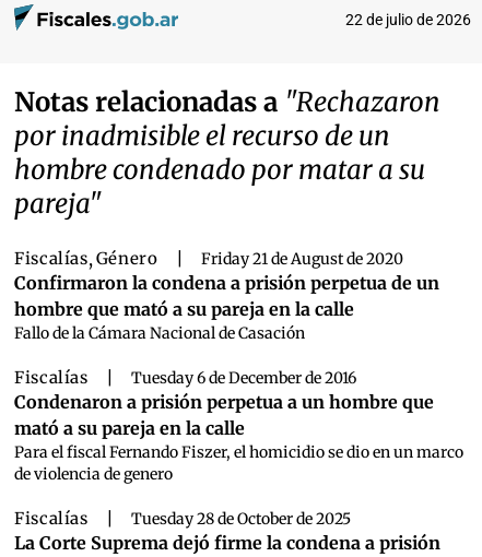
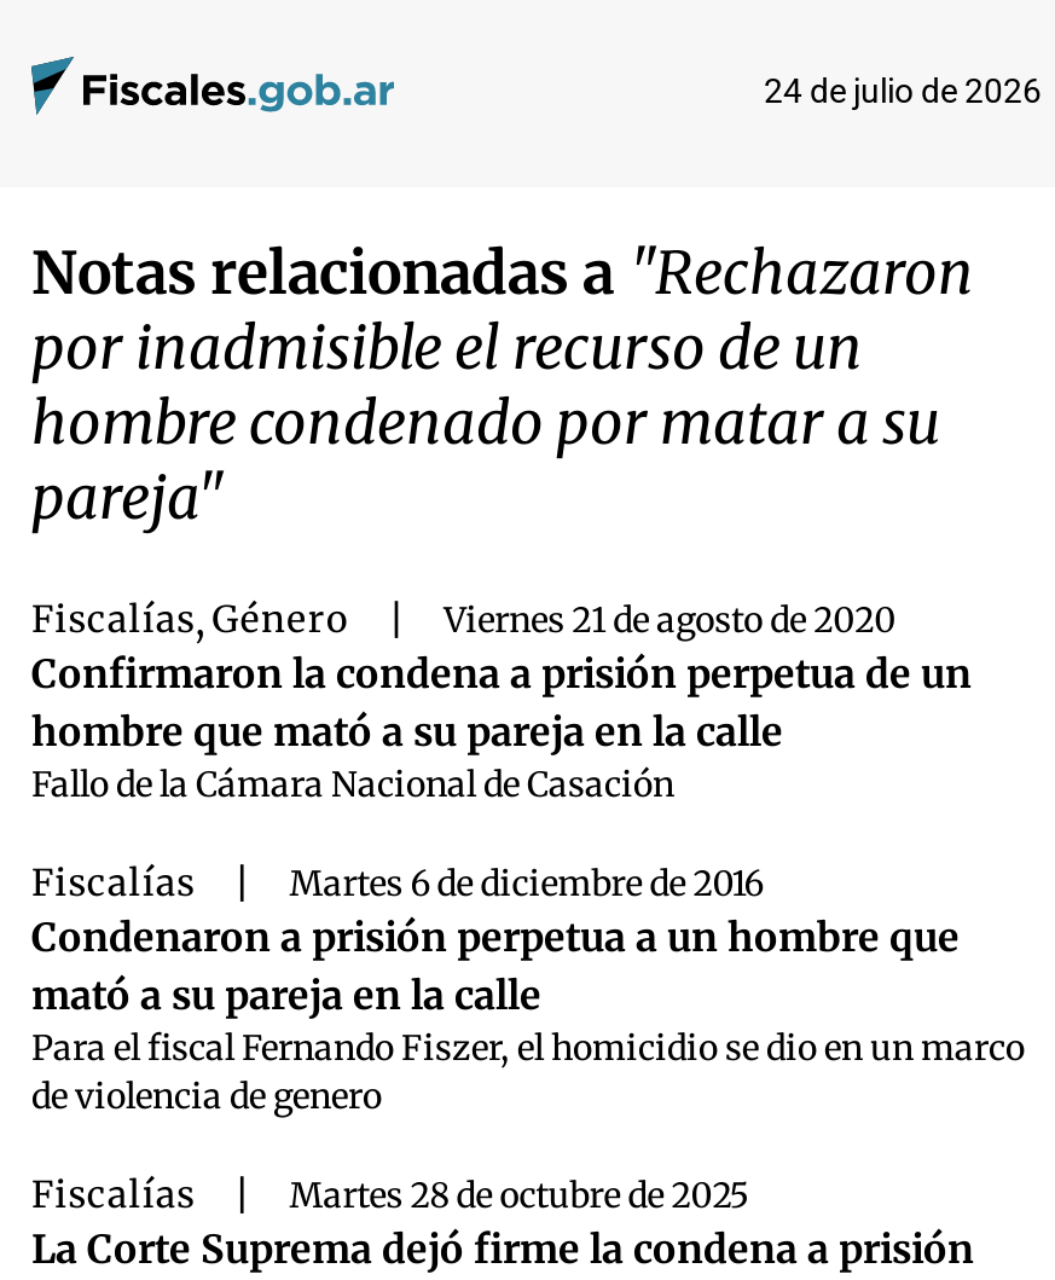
[345,11,471,28] 22 de julio de 2026 -> [764,71,1042,110] 24 de julio de 2026
[201,249,403,268] Friday 21 de August de 2020 -> [444,598,896,641] Viernes 21 de agosto de 2020
[131,368,356,387] Tuesday 6 de December de 2016 -> [290,861,763,905] Martes 6 de diciembre de 2016
[131,509,351,528] Tuesday 28 de October de 2025 -> [290,1173,749,1217] Martes 28 de octubre de 2025

